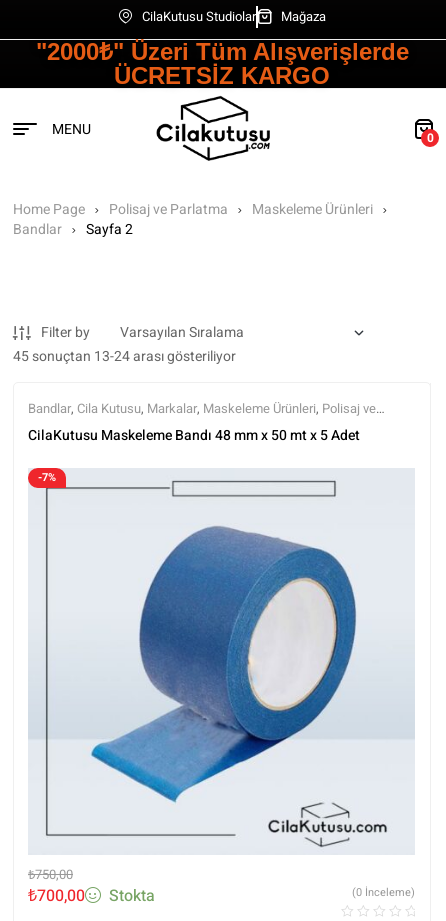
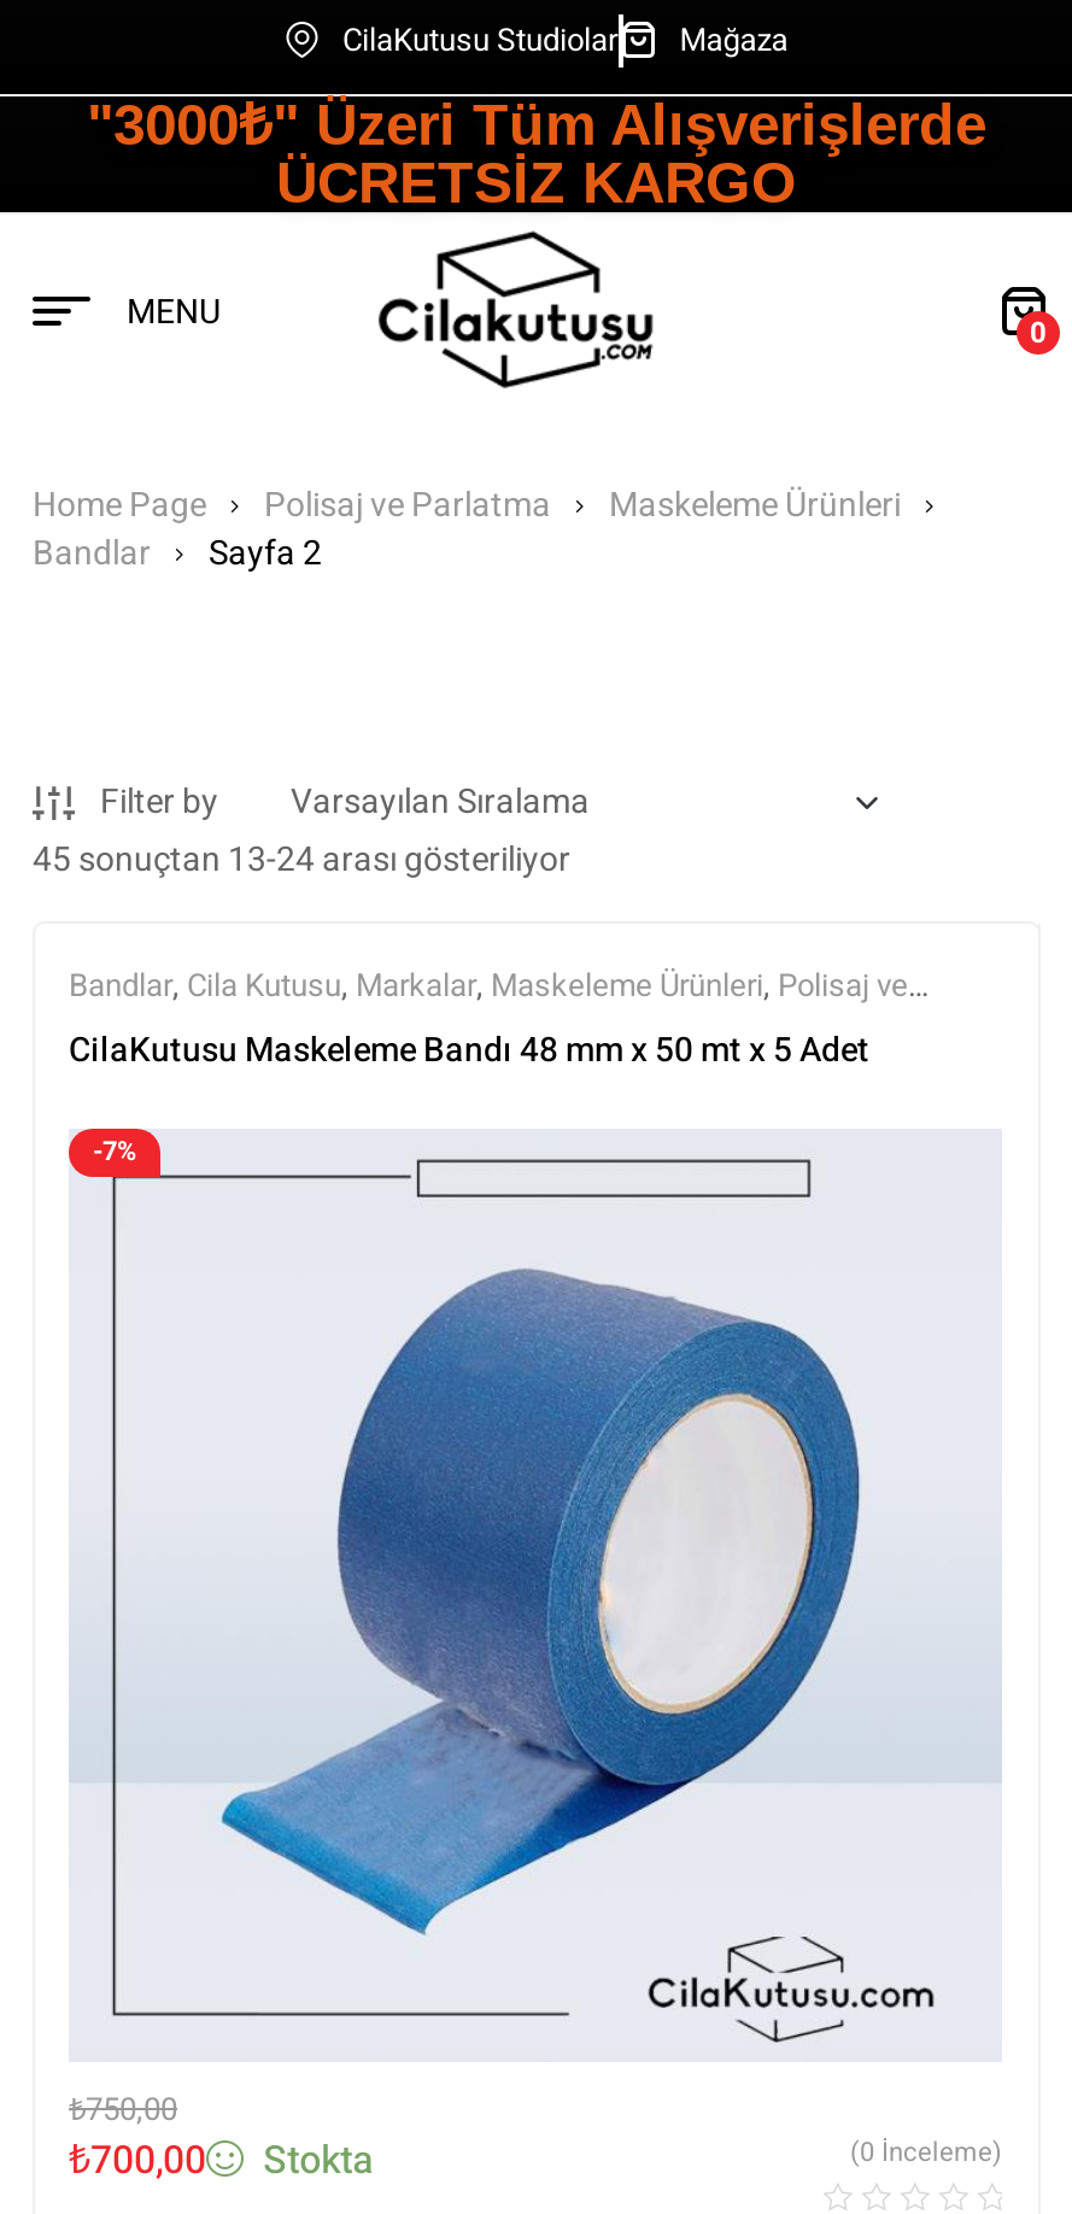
[35,38,408,65] "2000₺" Üzeri Tüm Alışverişlerde -> [87,92,986,157] "3000₺" Üzeri Tüm Alışverişlerde

